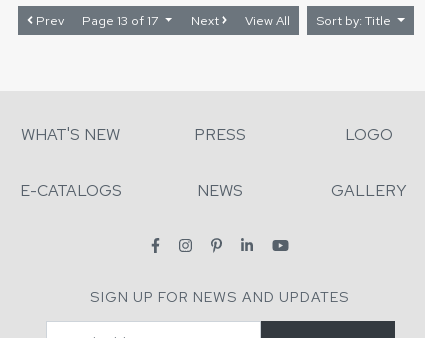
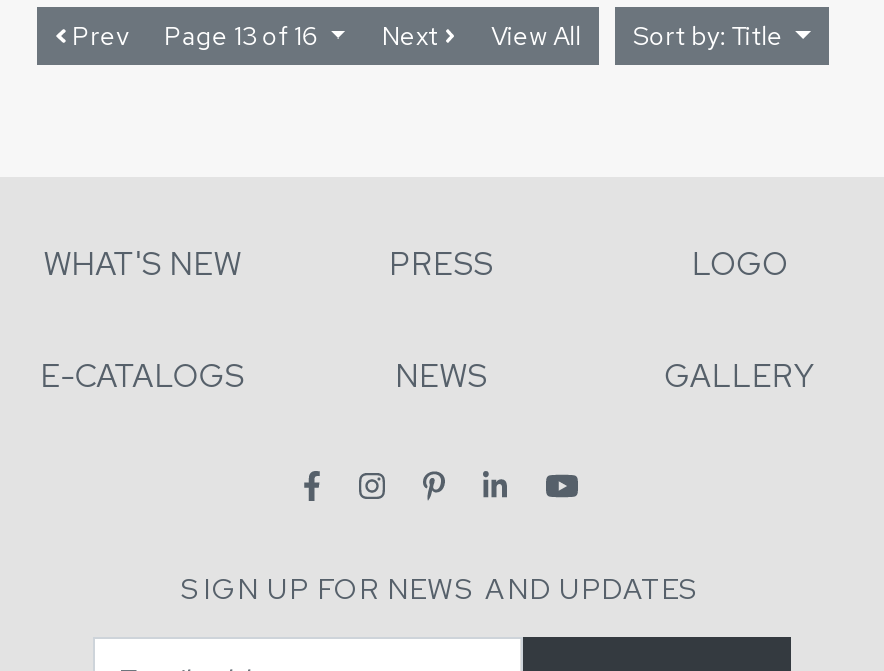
[33,12,290,29] Prev Page 13 of 17 Next View All -> [66,19,581,53] Prev Page 13 of 16 Next View All

